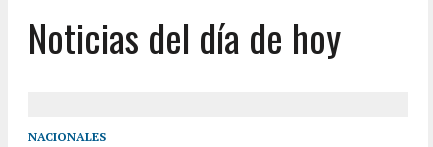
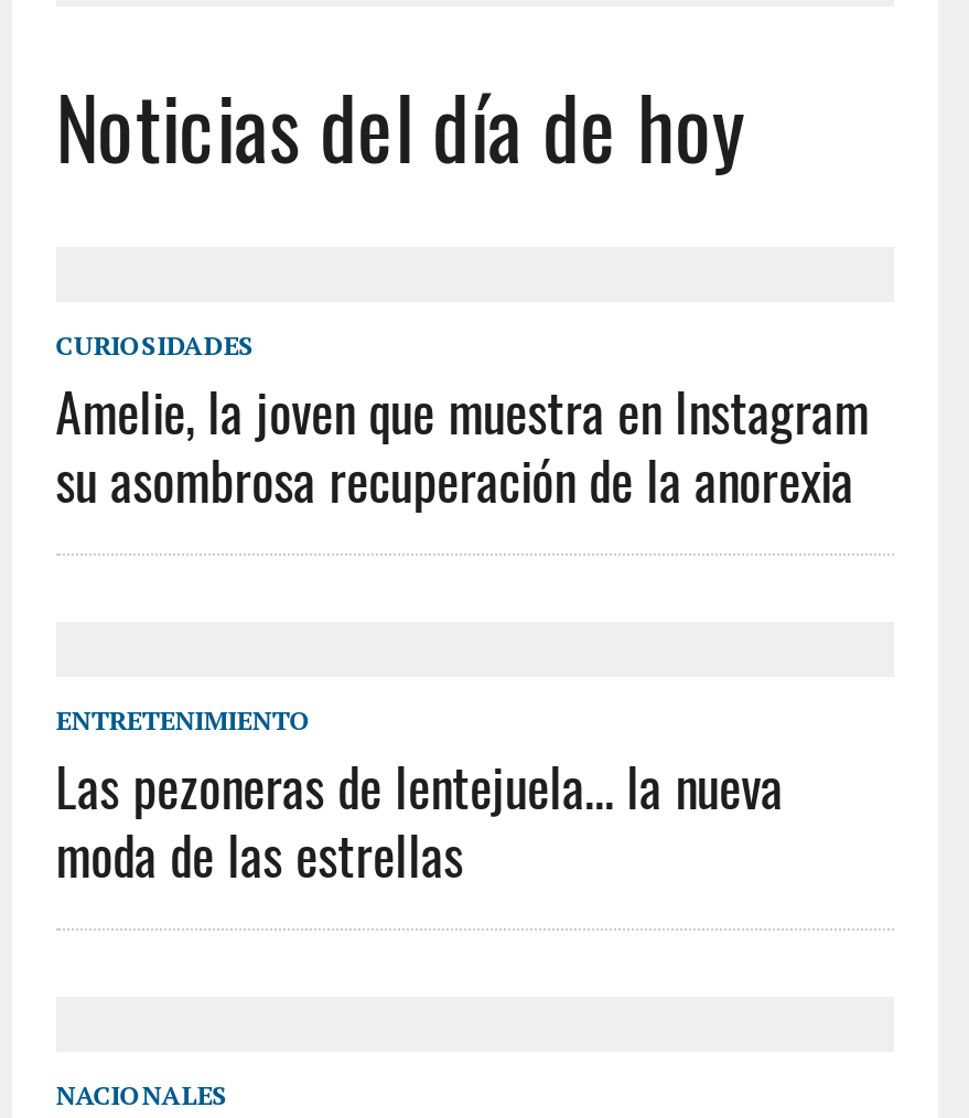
none -> [55,329,869,893] CURIOSIDADES | Amelie, la joven que muestra en Instagram | su asombrosa recuperación de la anorexia | ENTRETENIMIENTO | Las pezoneras de lentejuela… la nueva | moda de las estrellas

